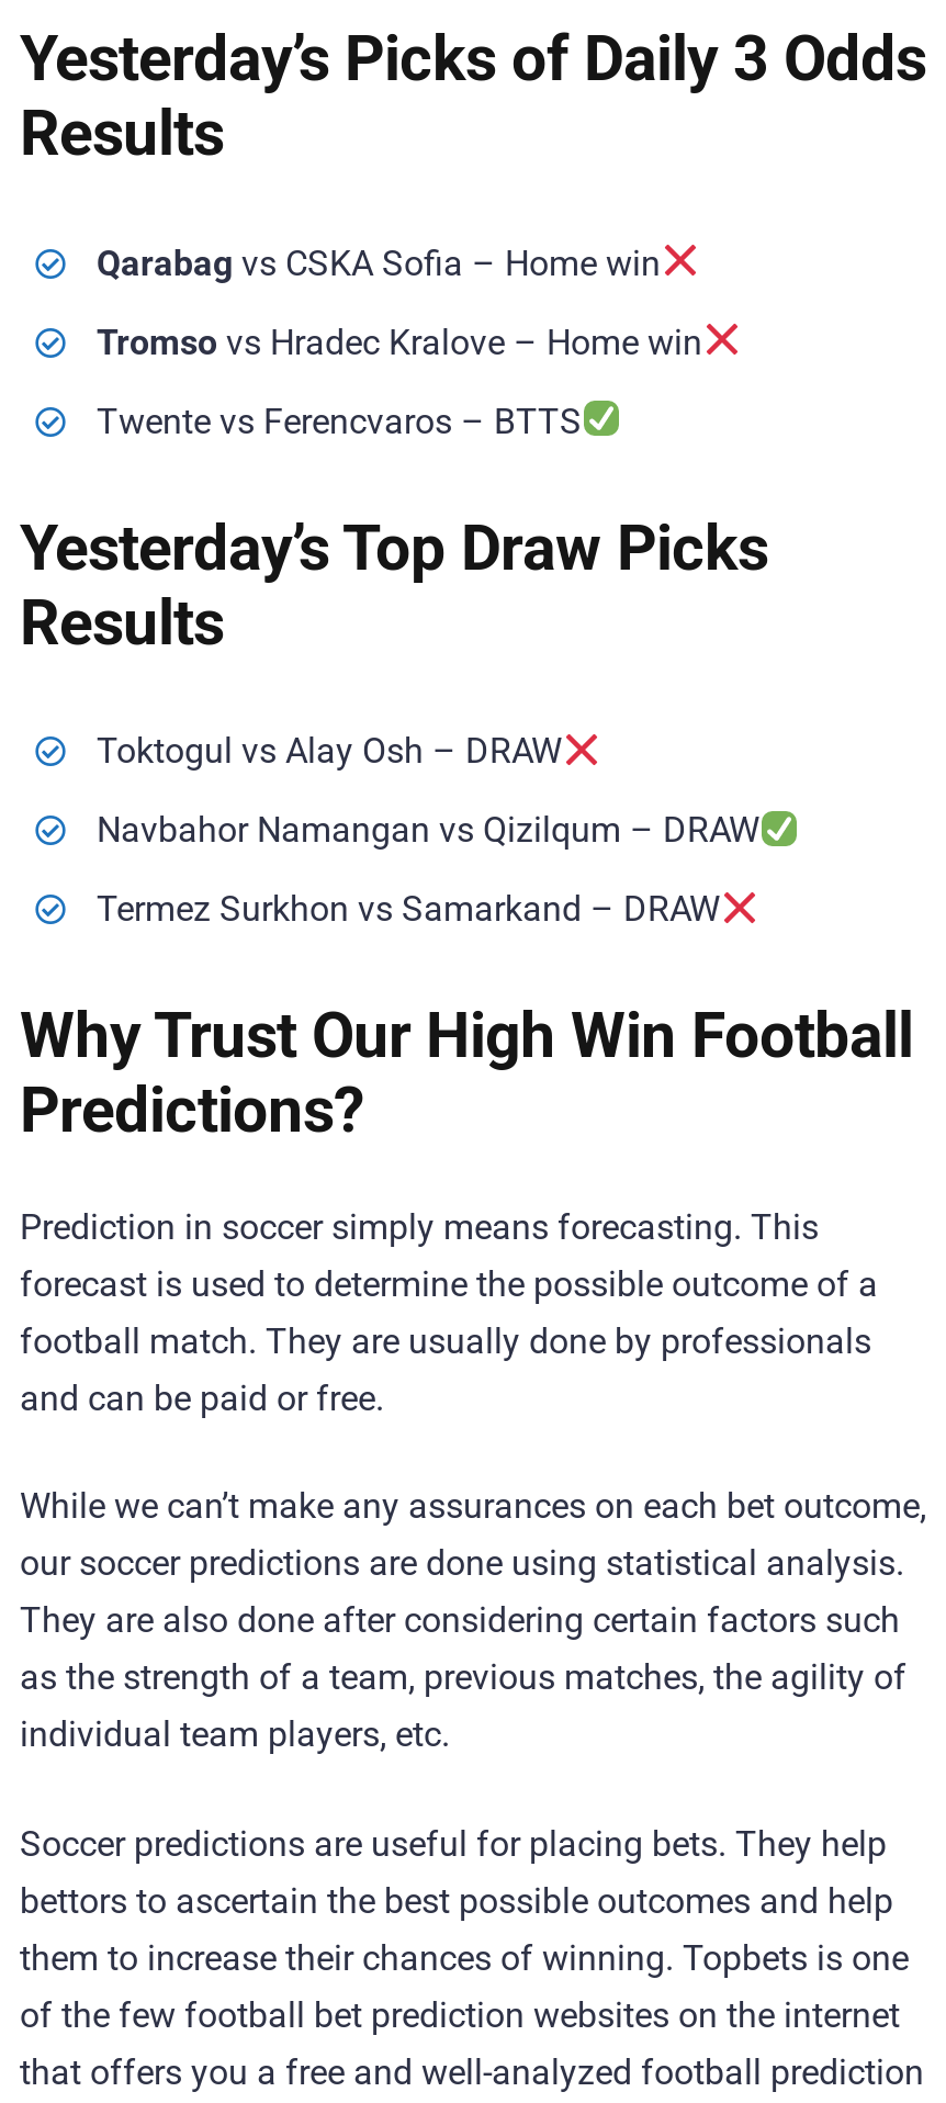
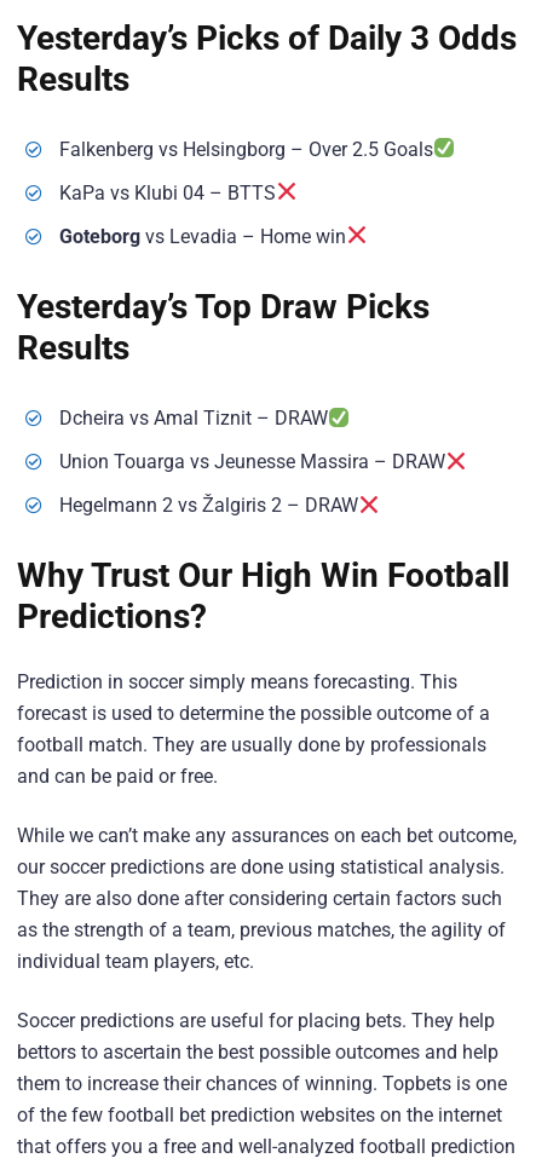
[97,242,661,284] Qarabag vs CSKA Sofia – Home win -> [59,138,433,161] Falkenberg vs Helsingborg – Over 2.5 Goals
[97,321,702,363] Tromso vs Hradec Kralove – Home win -> [59,181,276,204] KaPa vs Klubi 04 – BTTS
[97,400,582,442] Twente vs Ferencvaros – BTTS -> [59,225,346,248] Goteborg vs Levadia – Home win
[97,730,562,772] Toktogul vs Alay Osh – DRAW -> [59,407,328,430] Dcheira vs Amal Tiznit – DRAW
[97,809,759,851] Navbahor Namangan vs Qizilqum – DRAW -> [59,450,445,473] Union Touarga vs Jeunesse Massira – DRAW
[97,888,720,930] Termez Surkhon vs Samarkand – DRAW -> [59,494,358,517] Hegelmann 2 vs Žalgiris 2 – DRAW

